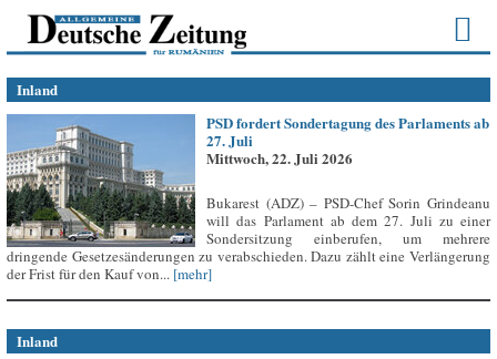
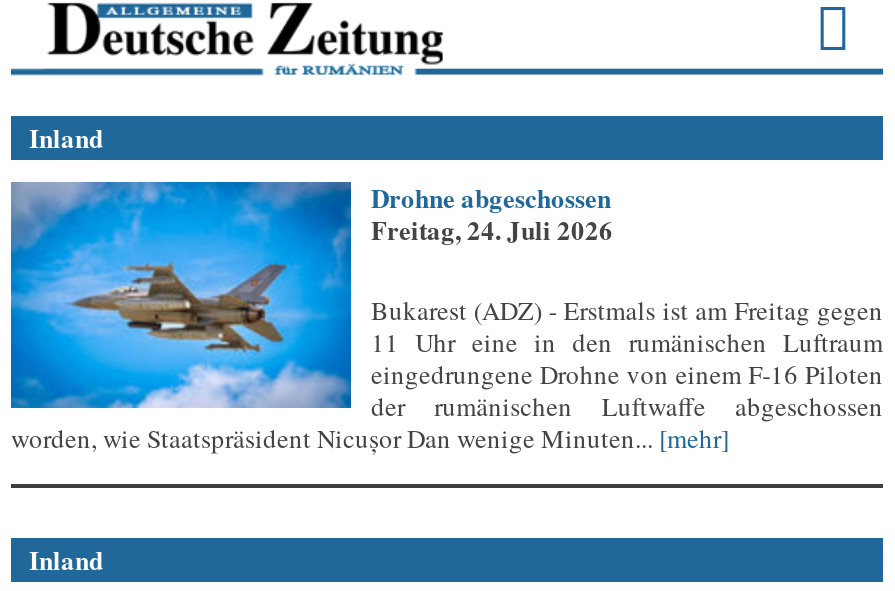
[6,113,490,284] [image] | Bukarest (ADZ) – PSD-Chef Sorin Grindeanu | will das Parlament ab dem 27. Juli zu einer | Sondersitzung einberufen, um mehrere | dringende Gesetzesänderungen zu verabschieden. Dazu zählt eine Verlängerung | der Frist für den Kauf von... [mehr] -> [9,182,883,456] [image] | Bukarest (ADZ) - Erstmals ist am Freitag gegen | 11 Uhr eine in den rumänischen Luftraum | eingedrungene Drohne von einem F-16 Piloten | der rumänischen Luftwaffe abgeschossen | worden, wie Staatspräsident Nicușor Dan wenige Minuten... [mehr]
[206,112,489,168] PSD fordert Sondertagung des Parlaments ab | 27. Juli | Mittwoch, 22. Juli 2026 -> [371,178,613,248] Drohne abgeschossen | Freitag, 24. Juli 2026

